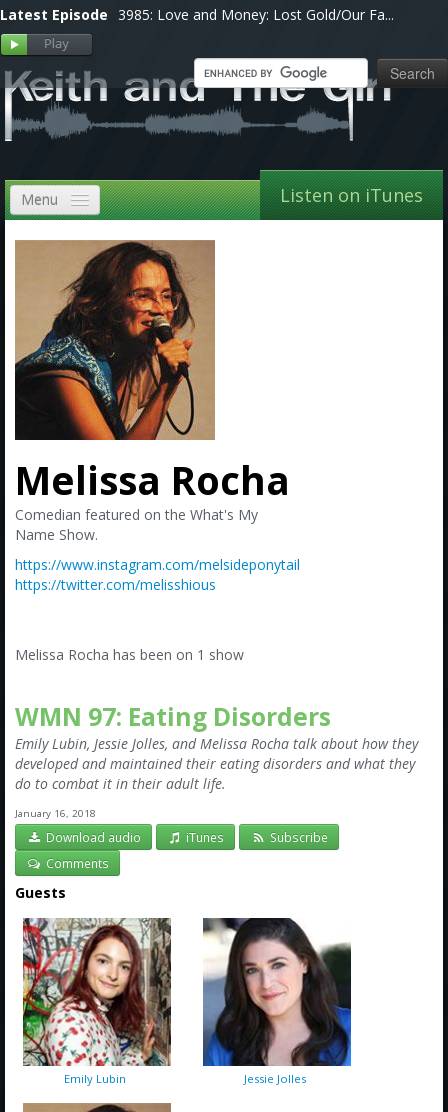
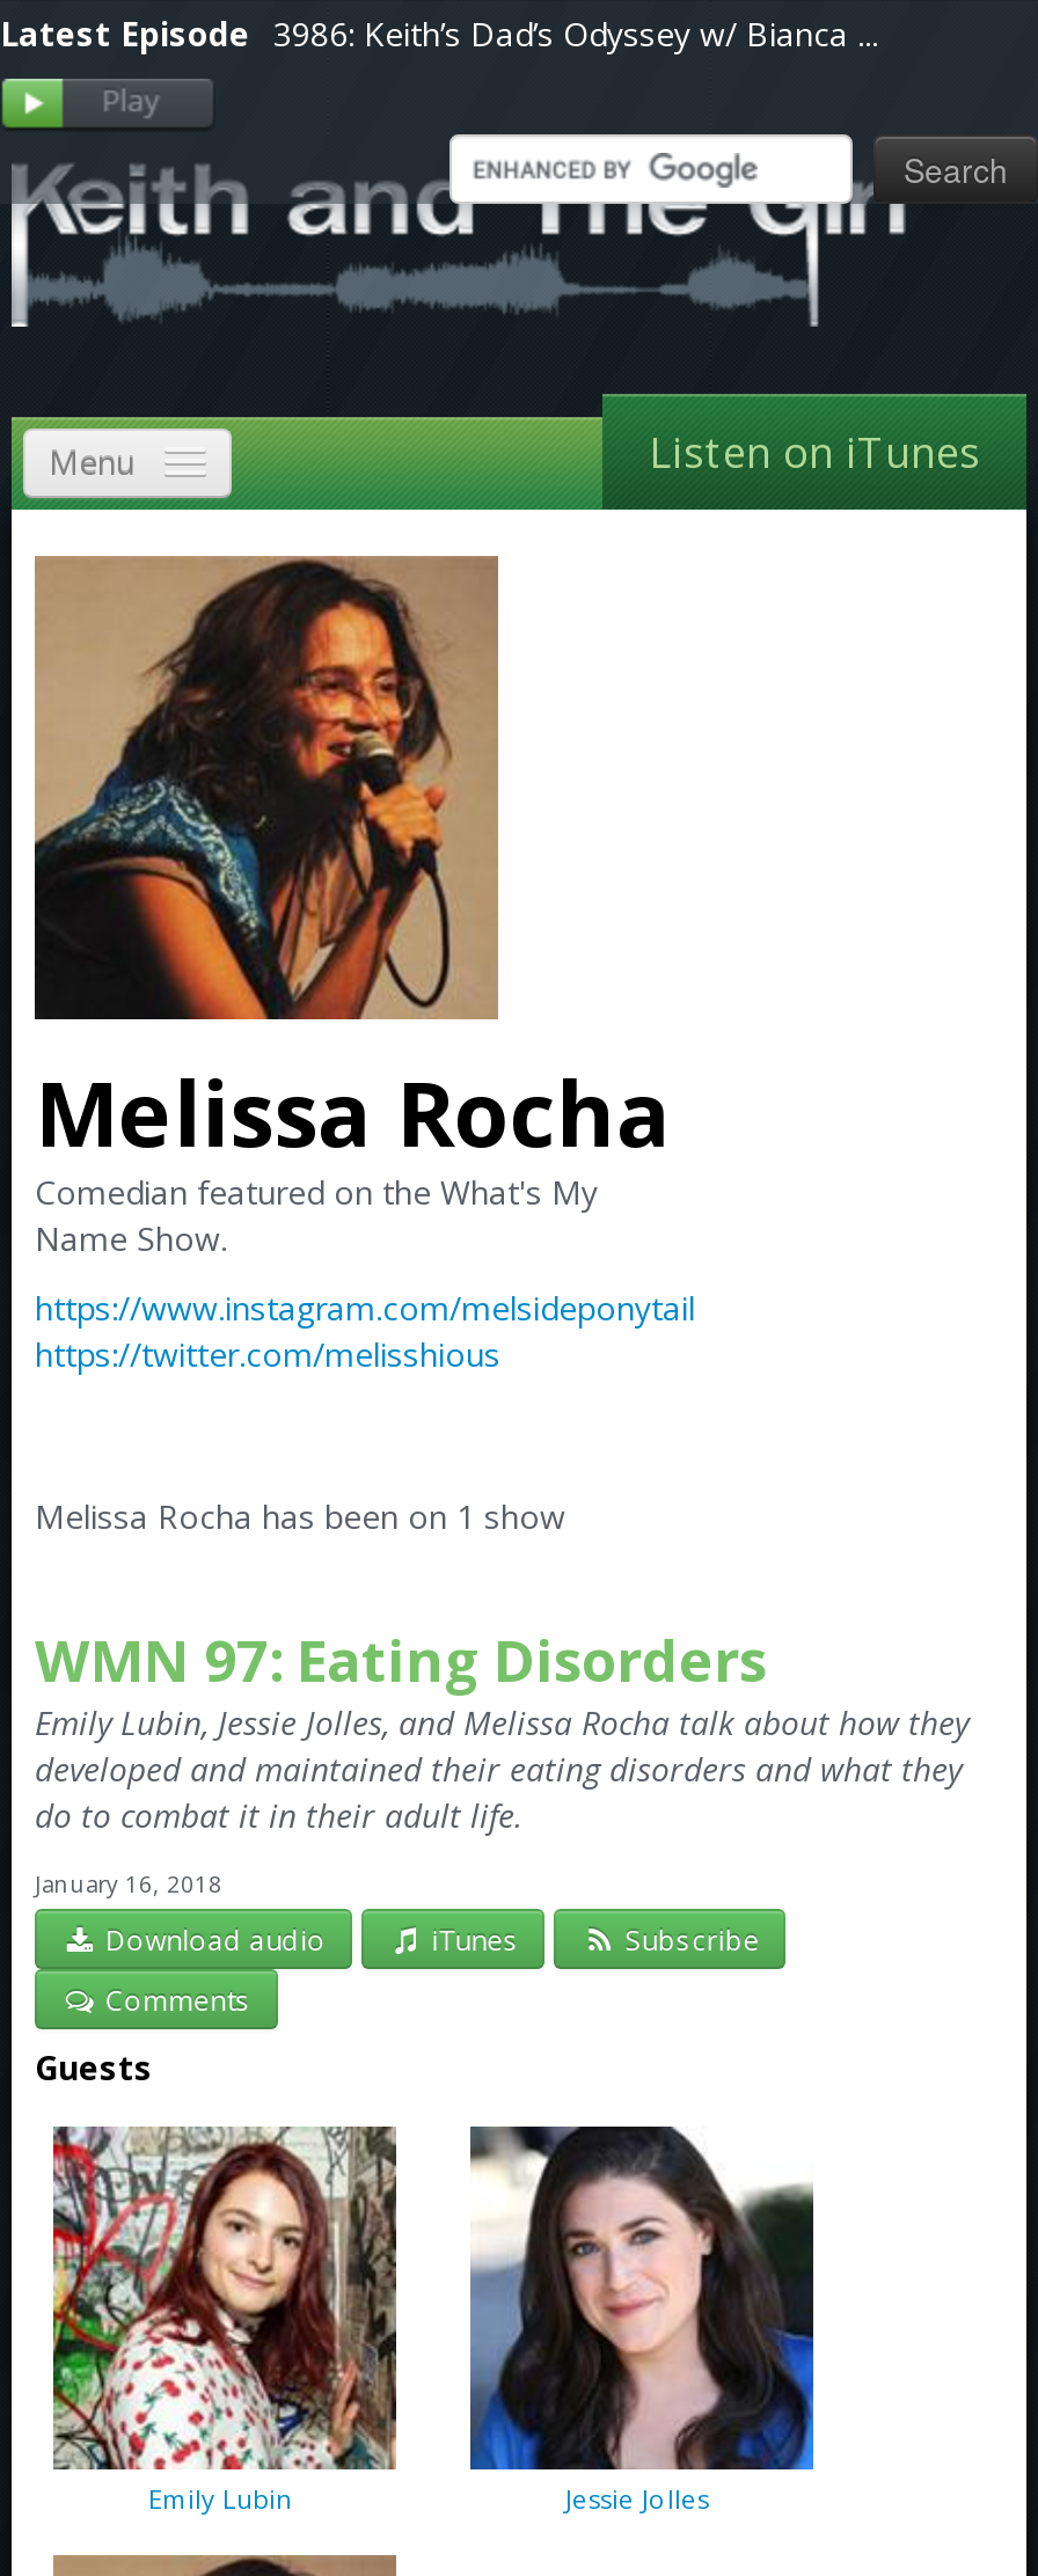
[0,5,394,24] Latest Episode 3985: Love and Money: Lost Gold/Our Fa... -> [0,12,878,56] Latest Episode 3986: Keith’s Dad’s Odyssey w/ Bianca ...

